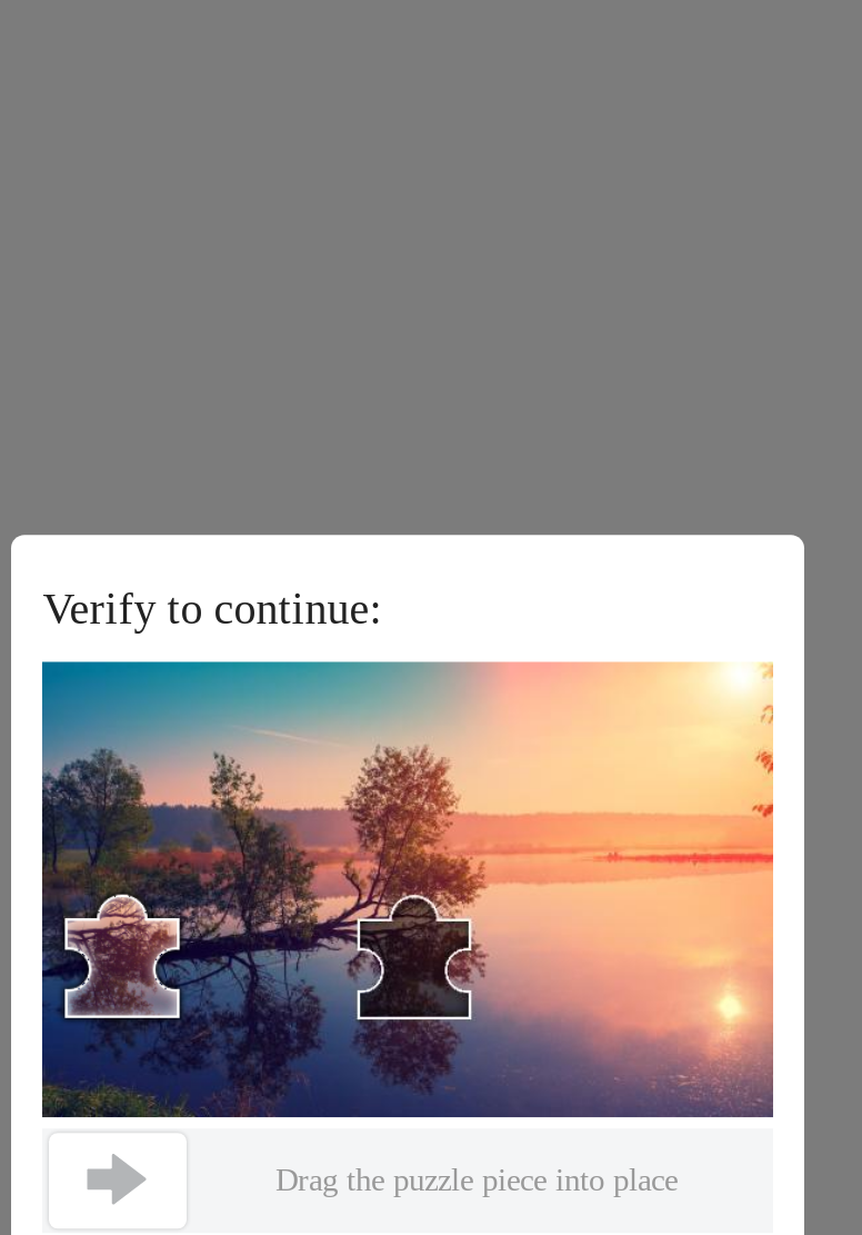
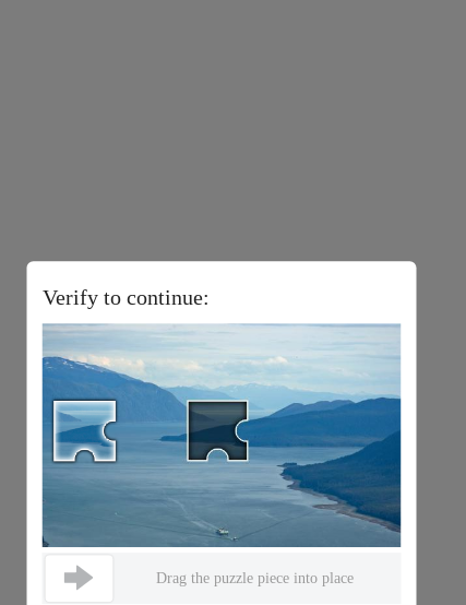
[39,659,776,1119] [image] -> [41,323,403,548] [image]

